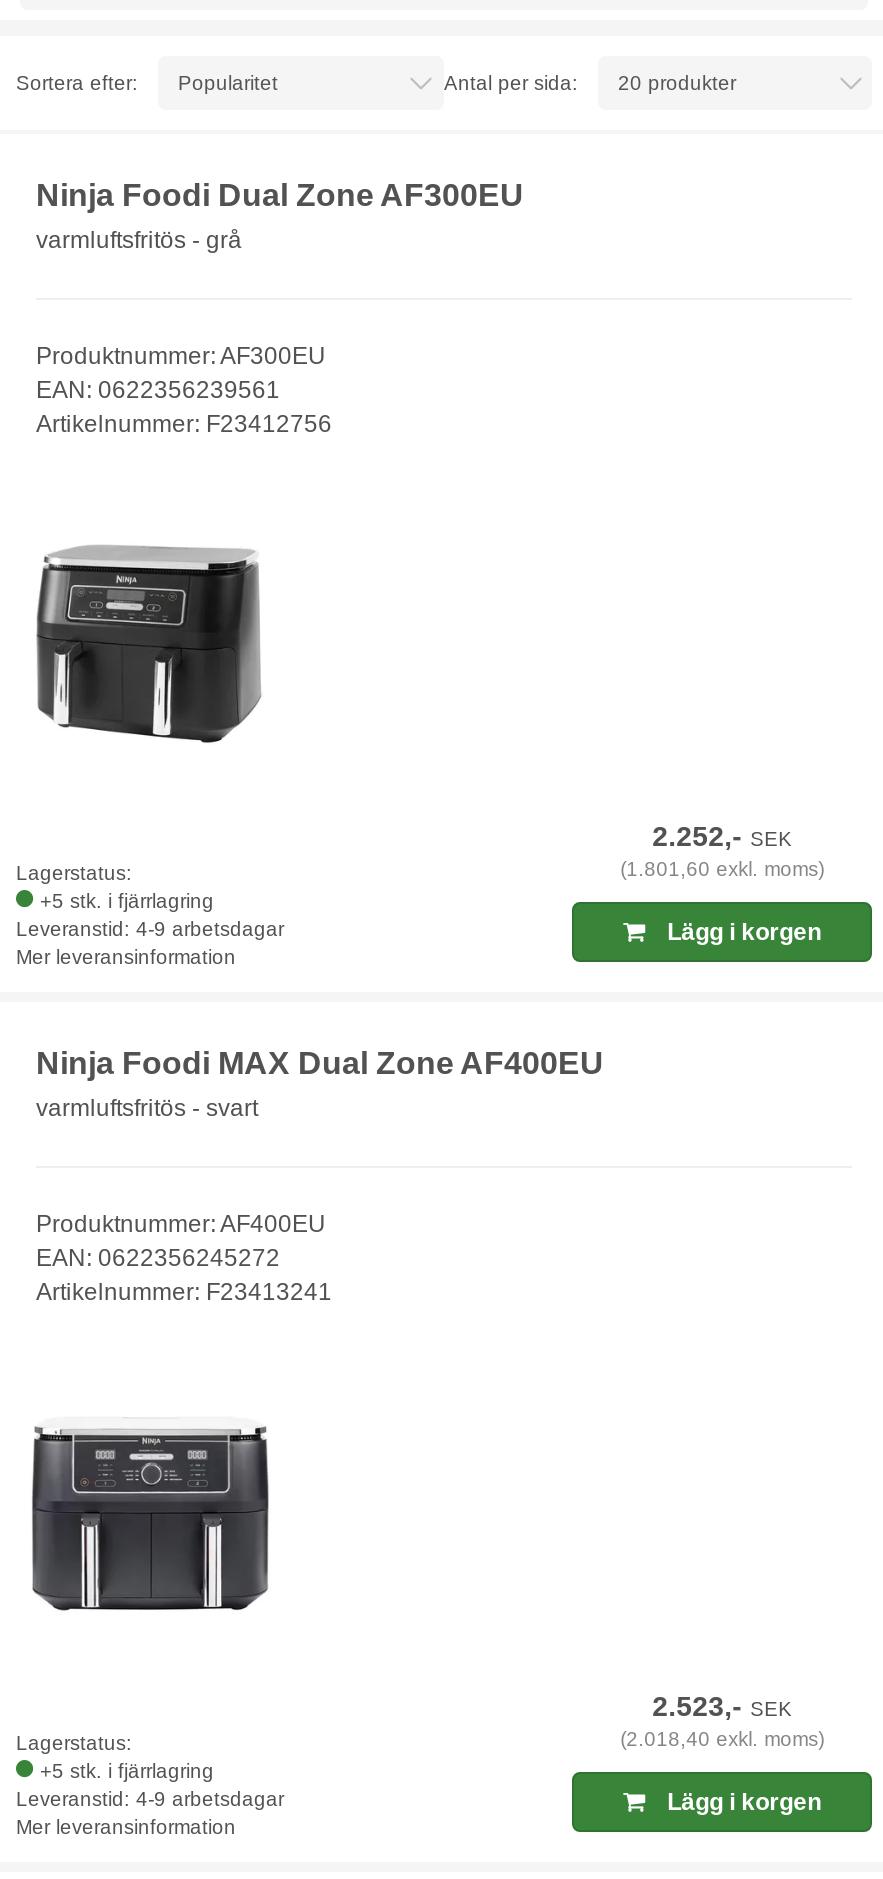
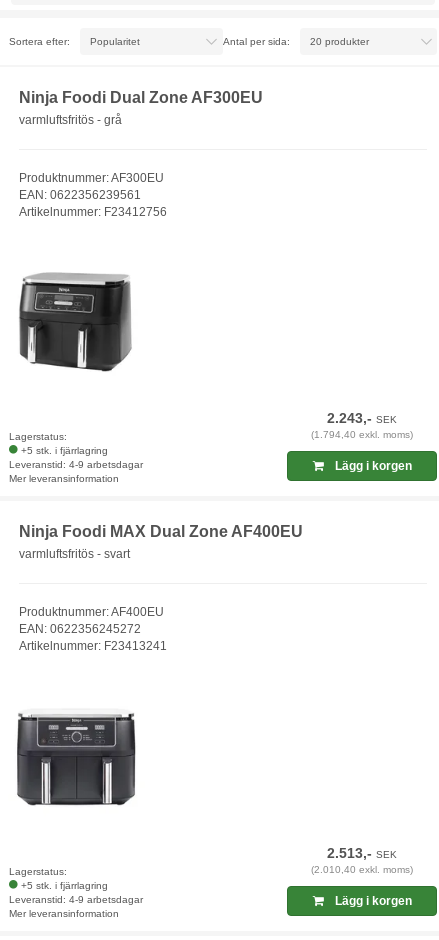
[652,821,792,853] 2.252,- SEK -> [327,410,397,426] 2.243,- SEK
[620,859,824,881] (1.801,60 exkl. moms) -> [311,429,413,440] (1.794,40 exkl. moms)
[652,1689,792,1721] 2.523,- SEK -> [327,845,397,861] 2.513,- SEK
[620,1727,824,1749] (2.018,40 exkl. moms) -> [311,864,413,875] (2.010,40 exkl. moms)

